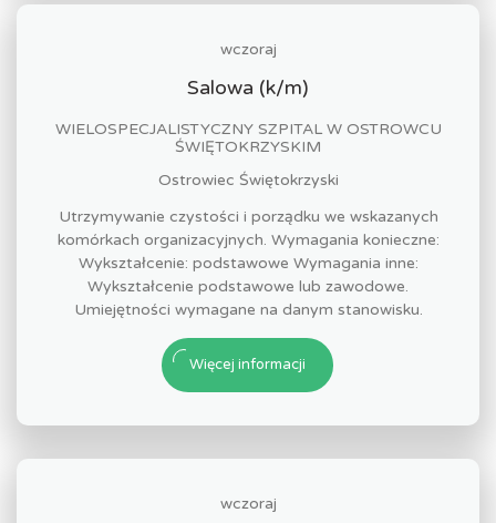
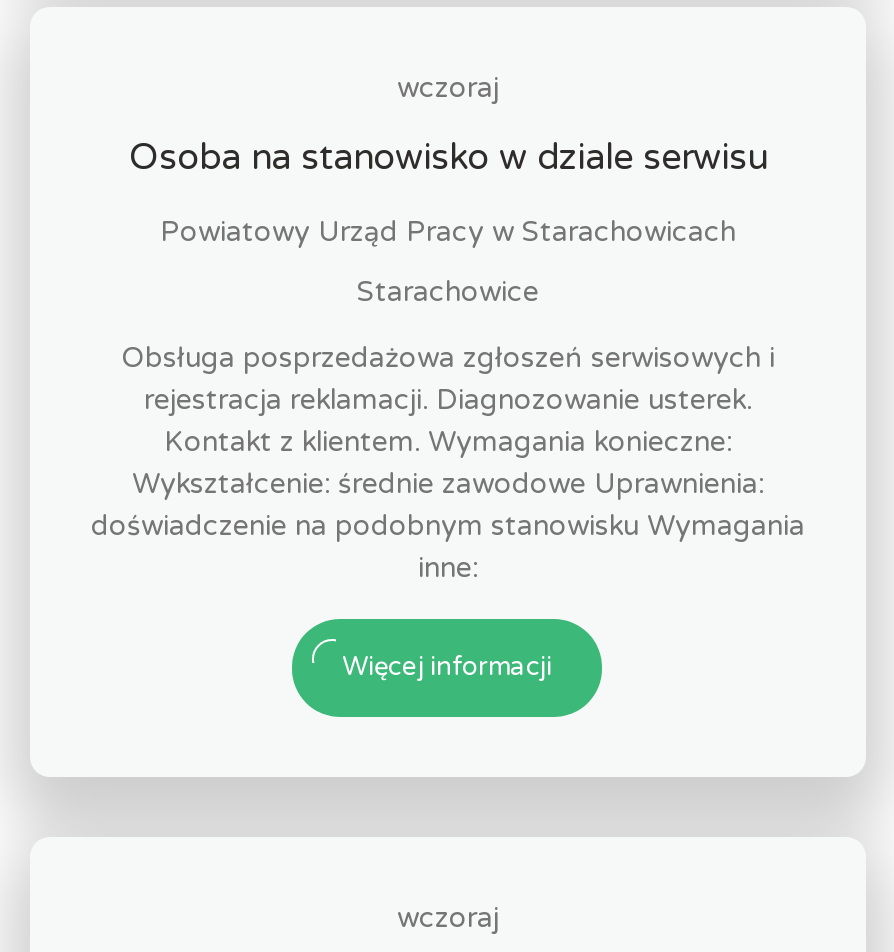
[187,75,309,100] Salowa (k/m) -> [129,135,767,179] Osoba na stanowisko w dziale serwisu
[55,120,441,156] WIELOSPECJALISTYCZNY SZPITAL W OSTROWCU | ŚWIĘTOKRZYSKIM -> [160,215,736,249] Powiatowy Urząd Pracy w Starachowicach
[158,171,338,189] Ostrowiec Świętokrzyski -> [357,275,539,309] Starachowice
[57,207,439,319] Utrzymywanie czystości i porządku we wskazanych | komórkach organizacyjnych. Wymagania konieczne: | Wykształcenie: podstawowe Wymagania inne: | Wykształcenie podstawowe lub zawodowe. | Umiejętności wymagane na danym stanowisku. -> [91,341,805,585] Obsługa posprzedażowa zgłoszeń serwisowych i | rejestracja reklamacji. Diagnozowanie usterek. | Kontakt z klientem. Wymagania konieczne: | Wykształcenie: średnie zawodowe Uprawnienia: | doświadczenie na podobnym stanowisku Wymagania | inne:

